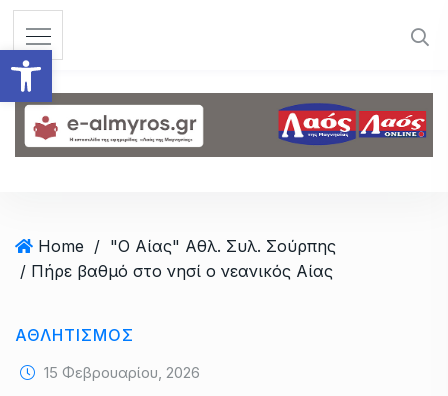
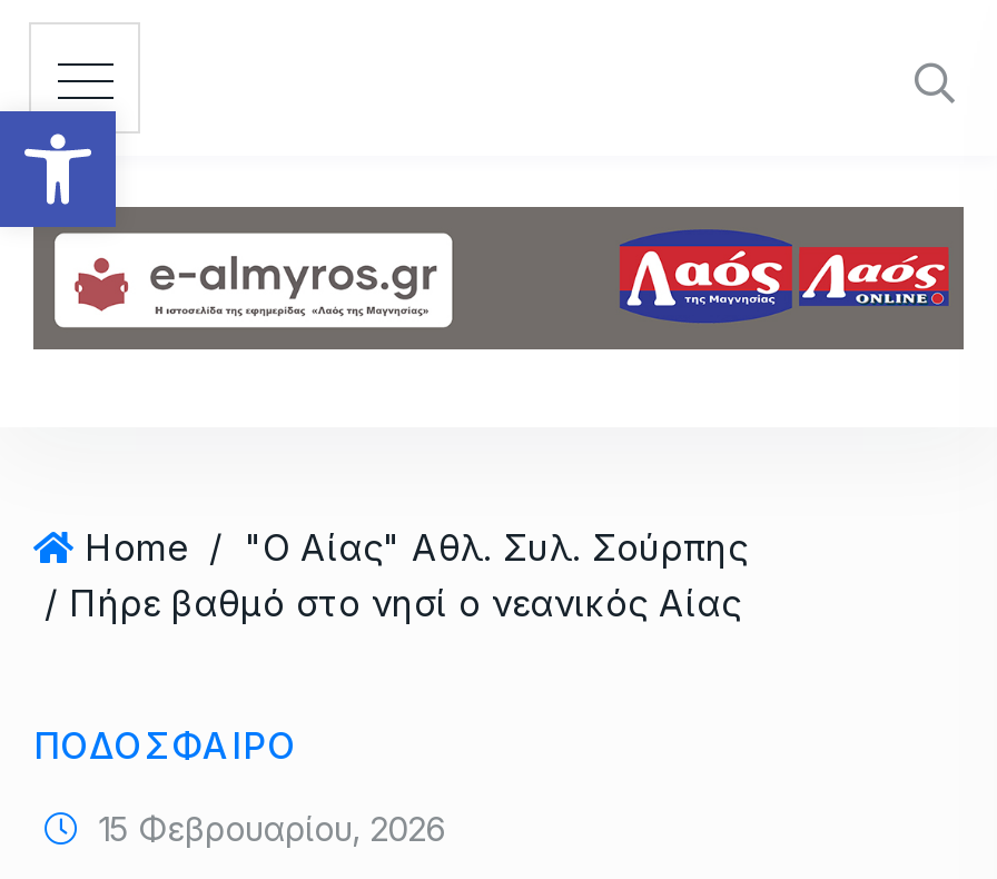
[15,325,134,345] ΑΘΛΗΤΙΣΜΟΣ -> [33,724,298,768] ΠΟΔΟΣΦΑΙΡΟ

